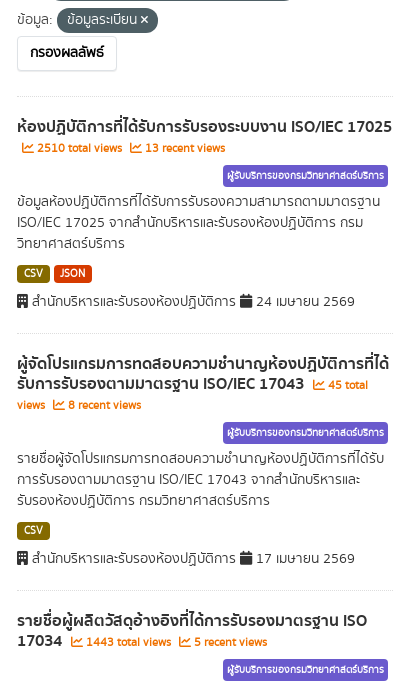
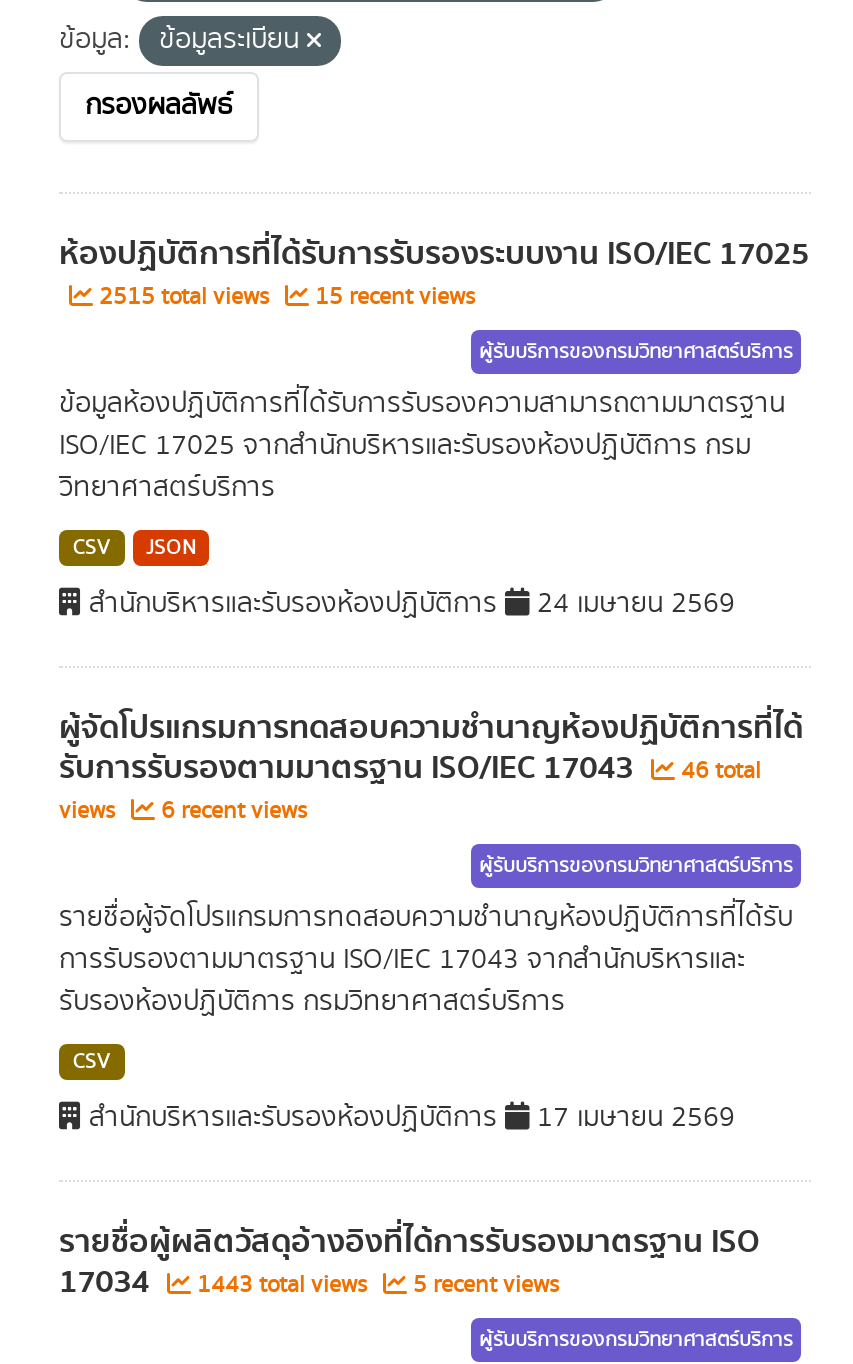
[34,140,125,157] 2510 total views -> [93,280,275,314] 2515 total views
[142,140,225,157] 13 recent views -> [309,280,475,314] 15 recent views
[17,371,368,397] รับการรับรองตามมาตรฐาน ISO/IEC 17043 45 total -> [59,742,761,794] รับการรับรองตามมาตรฐาน ISO/IEC 17043 46 total
[17,397,141,414] views 8 recent views -> [59,794,307,828] views 6 recent views

